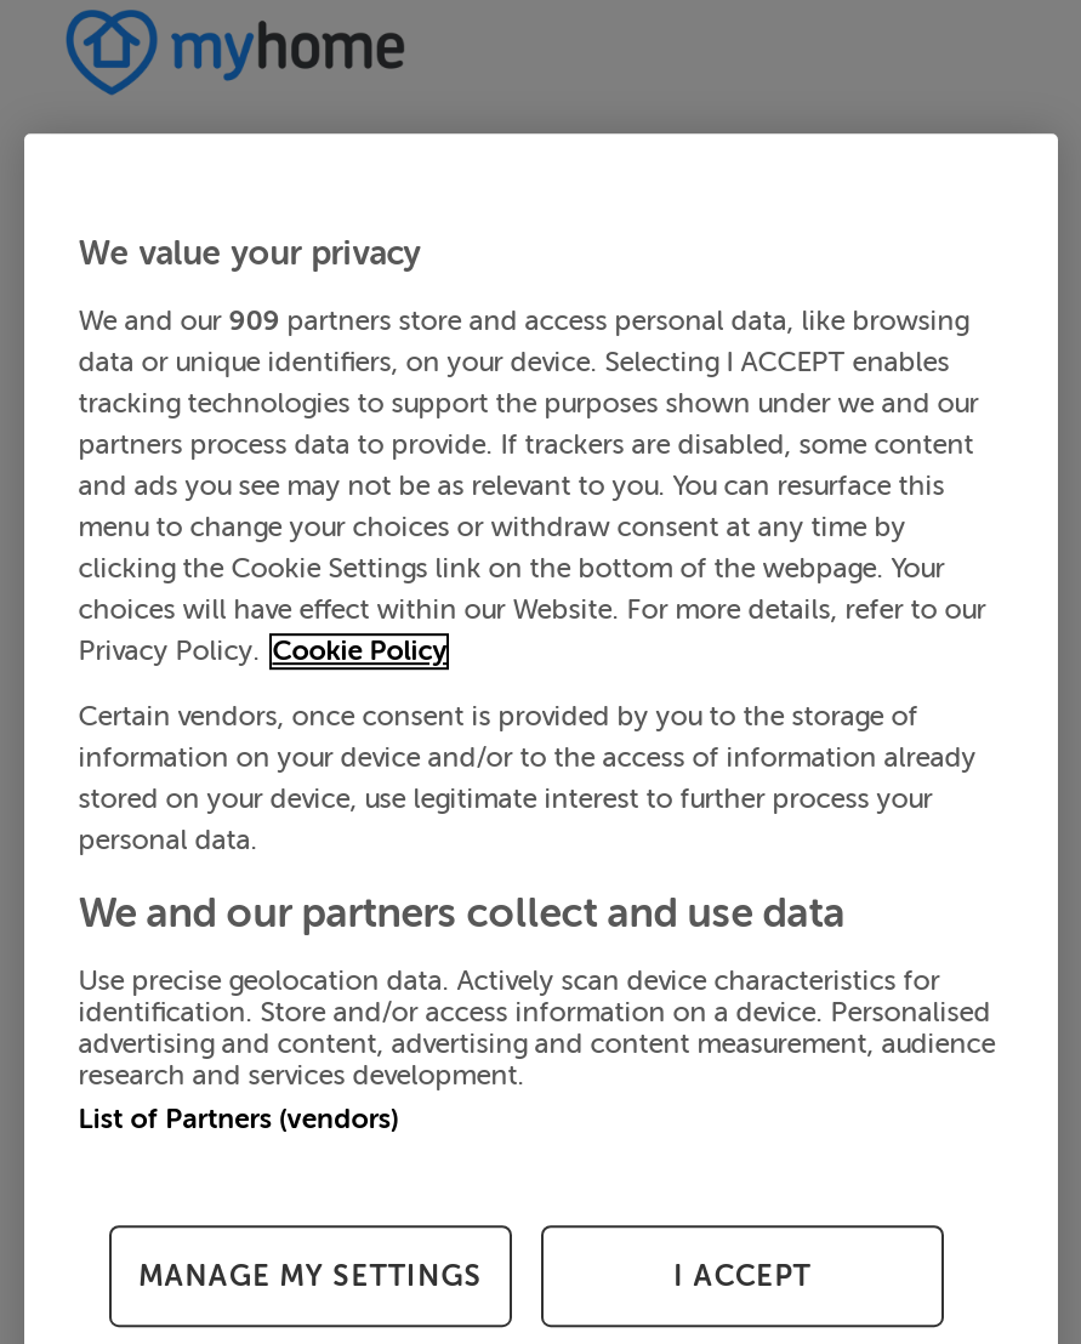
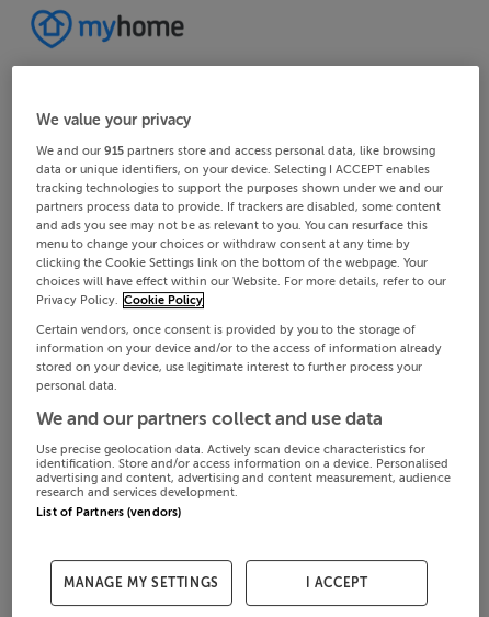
[78,307,969,338] We and our 909 partners store and access personal data, like browsing -> [36,144,435,159] We and our 915 partners store and access personal data, like browsing

